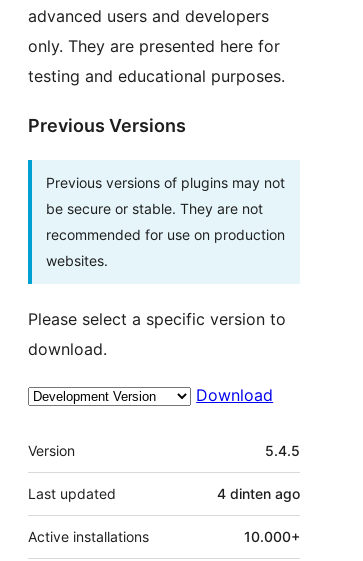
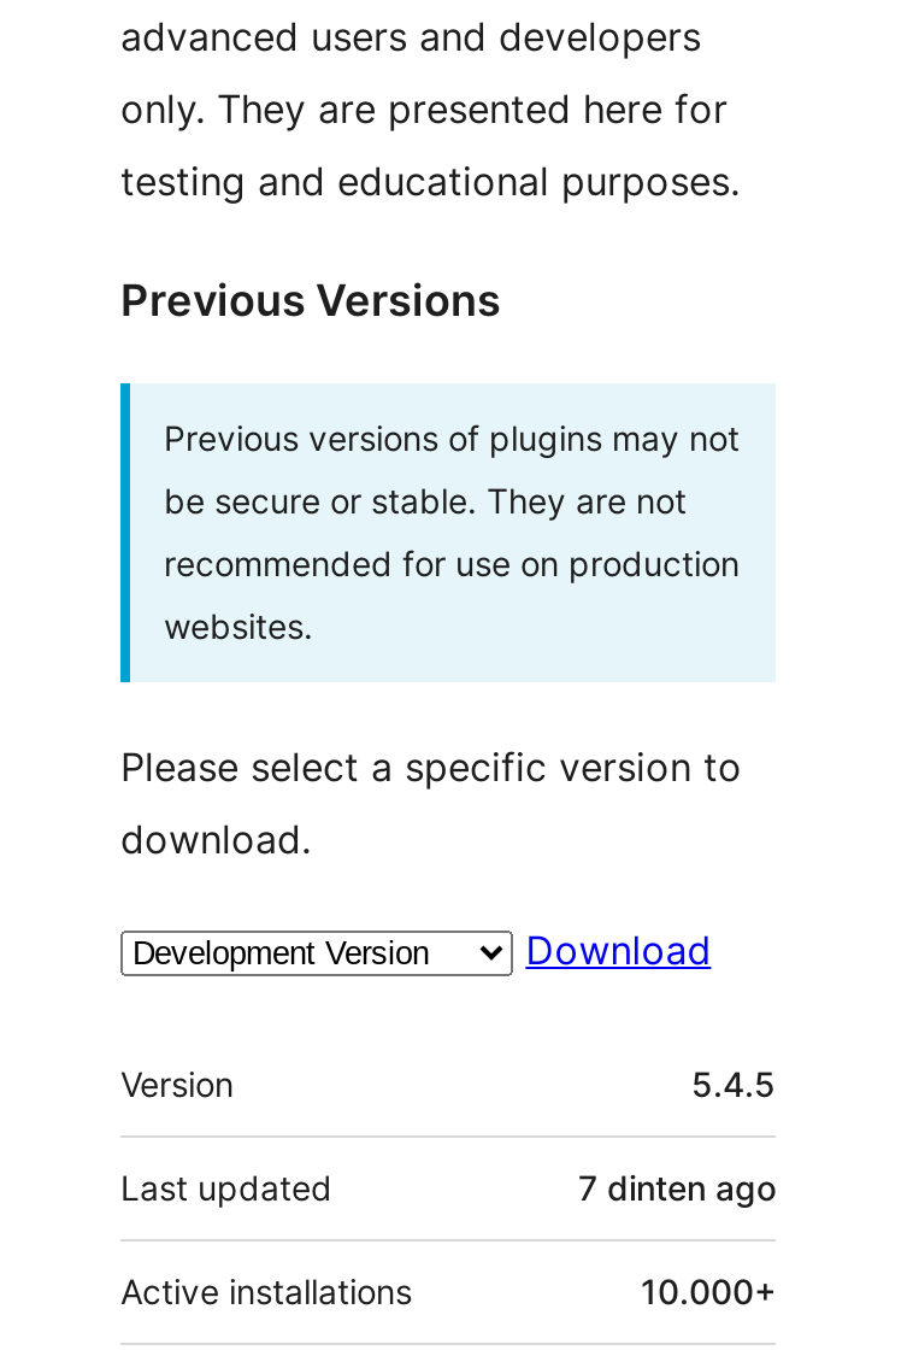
[217,485,300,502] 4 dinten ago -> [578,1166,776,1207] 7 dinten ago

